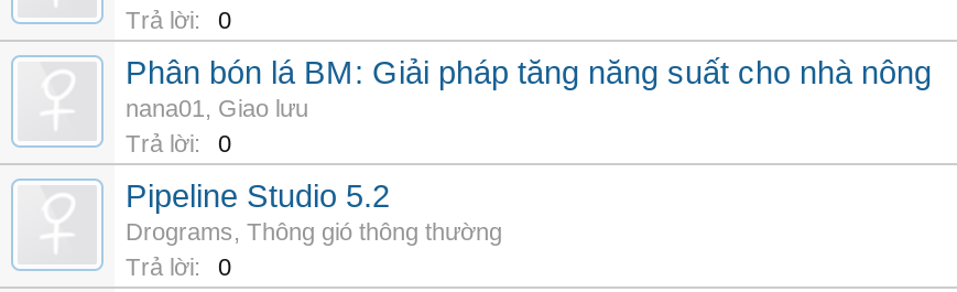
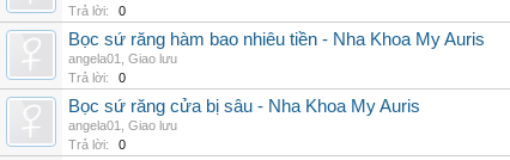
[126,55,932,121] Phân bón lá BM: Giải pháp tăng năng suất cho nhà nông | nana01, Giao lưu -> [68,30,485,66] Bọc sứ răng hàm bao nhiêu tiền - Nha Khoa My Auris | angela01, Giao lưu
[126,179,502,245] Pipeline Studio 5.2 | Drograms, Thông gió thông thường -> [68,97,420,133] Bọc sứ răng cửa bị sâu - Nha Khoa My Auris | angela01, Giao lưu

